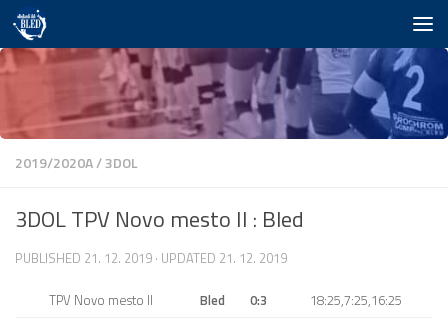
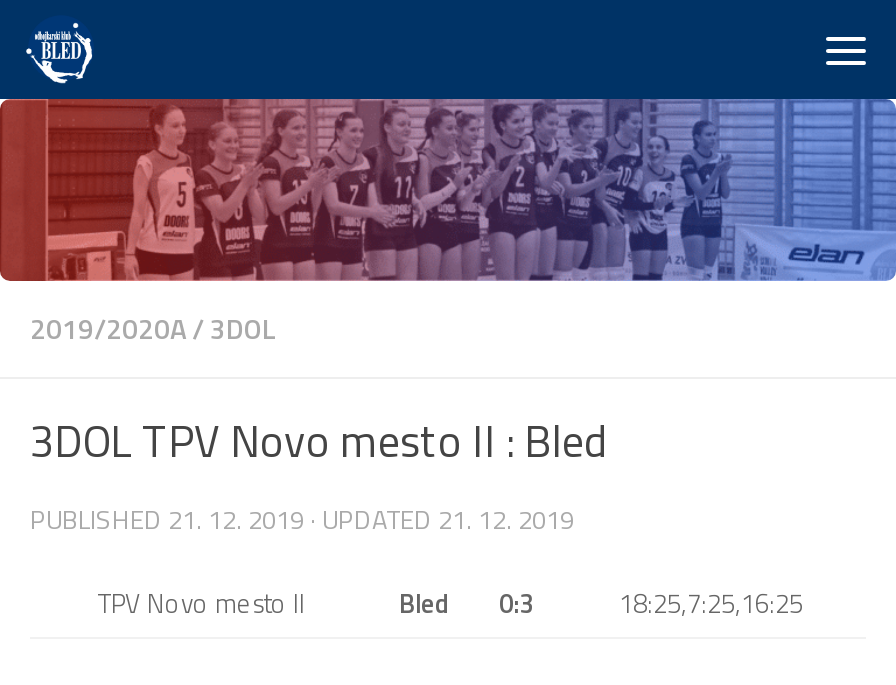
[3,48,445,139] [image] -> [6,97,890,281] [image]

